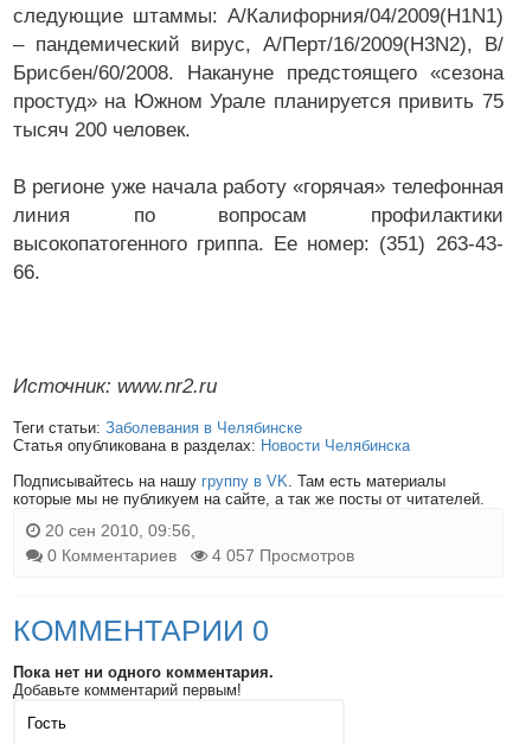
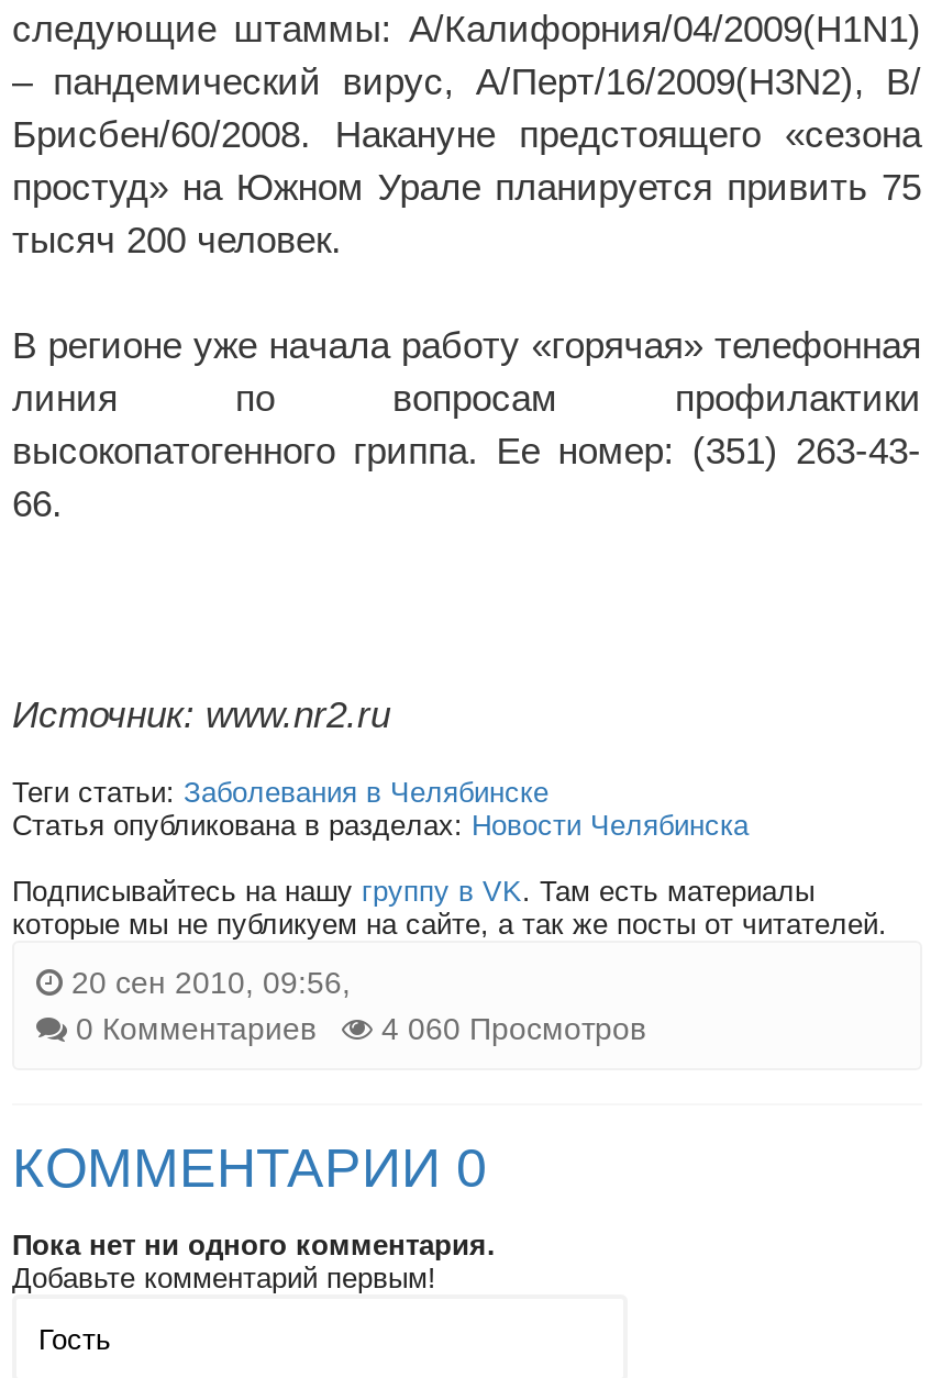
[47,546,354,565] 0 Комментариев 4 057 Просмотров -> [76,1011,645,1046] 0 Комментариев 4 060 Просмотров

